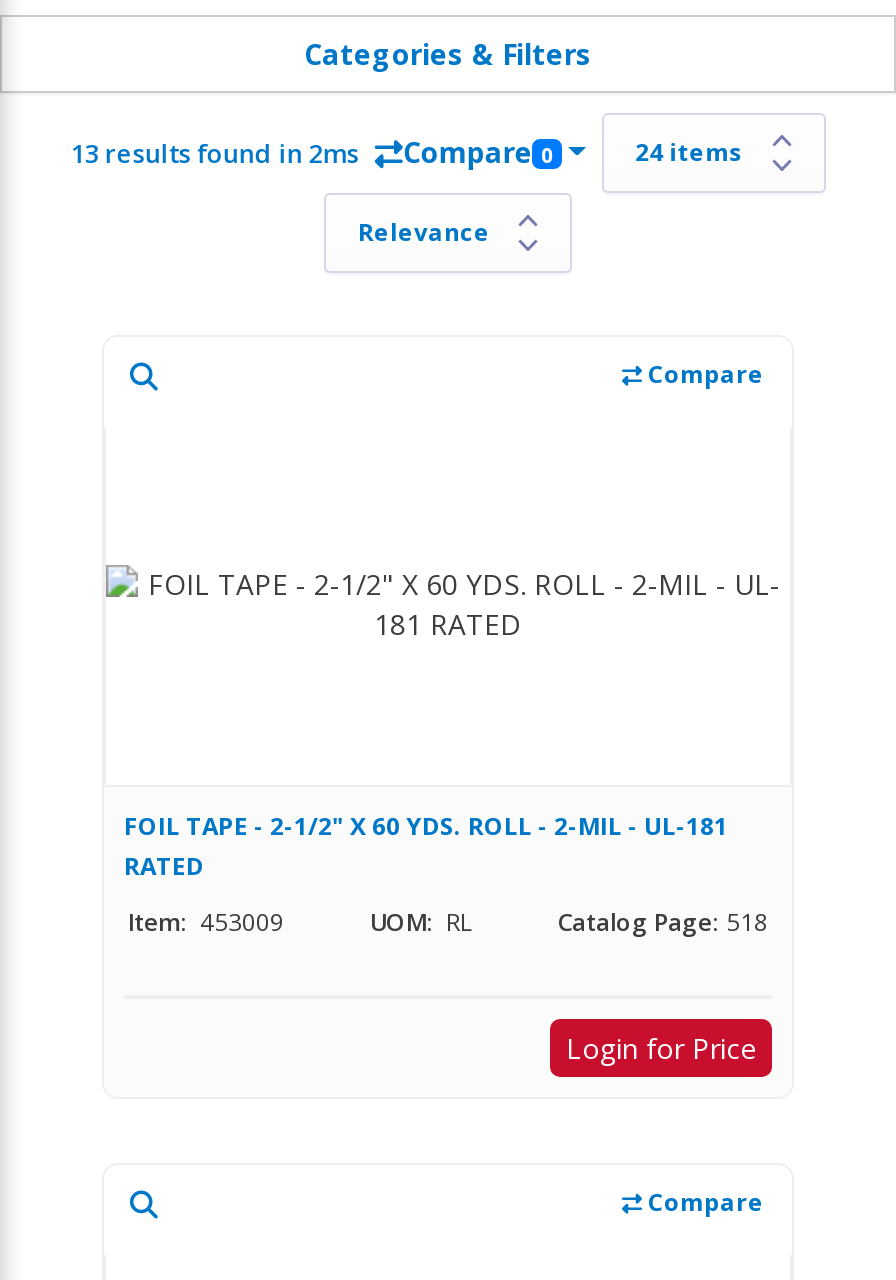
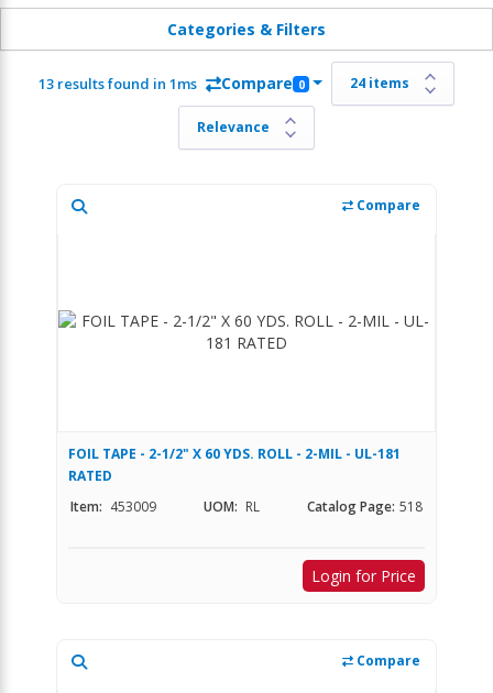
[71,135,359,171] 13 results found in 2ms -> [39,74,197,94] 13 results found in 1ms

